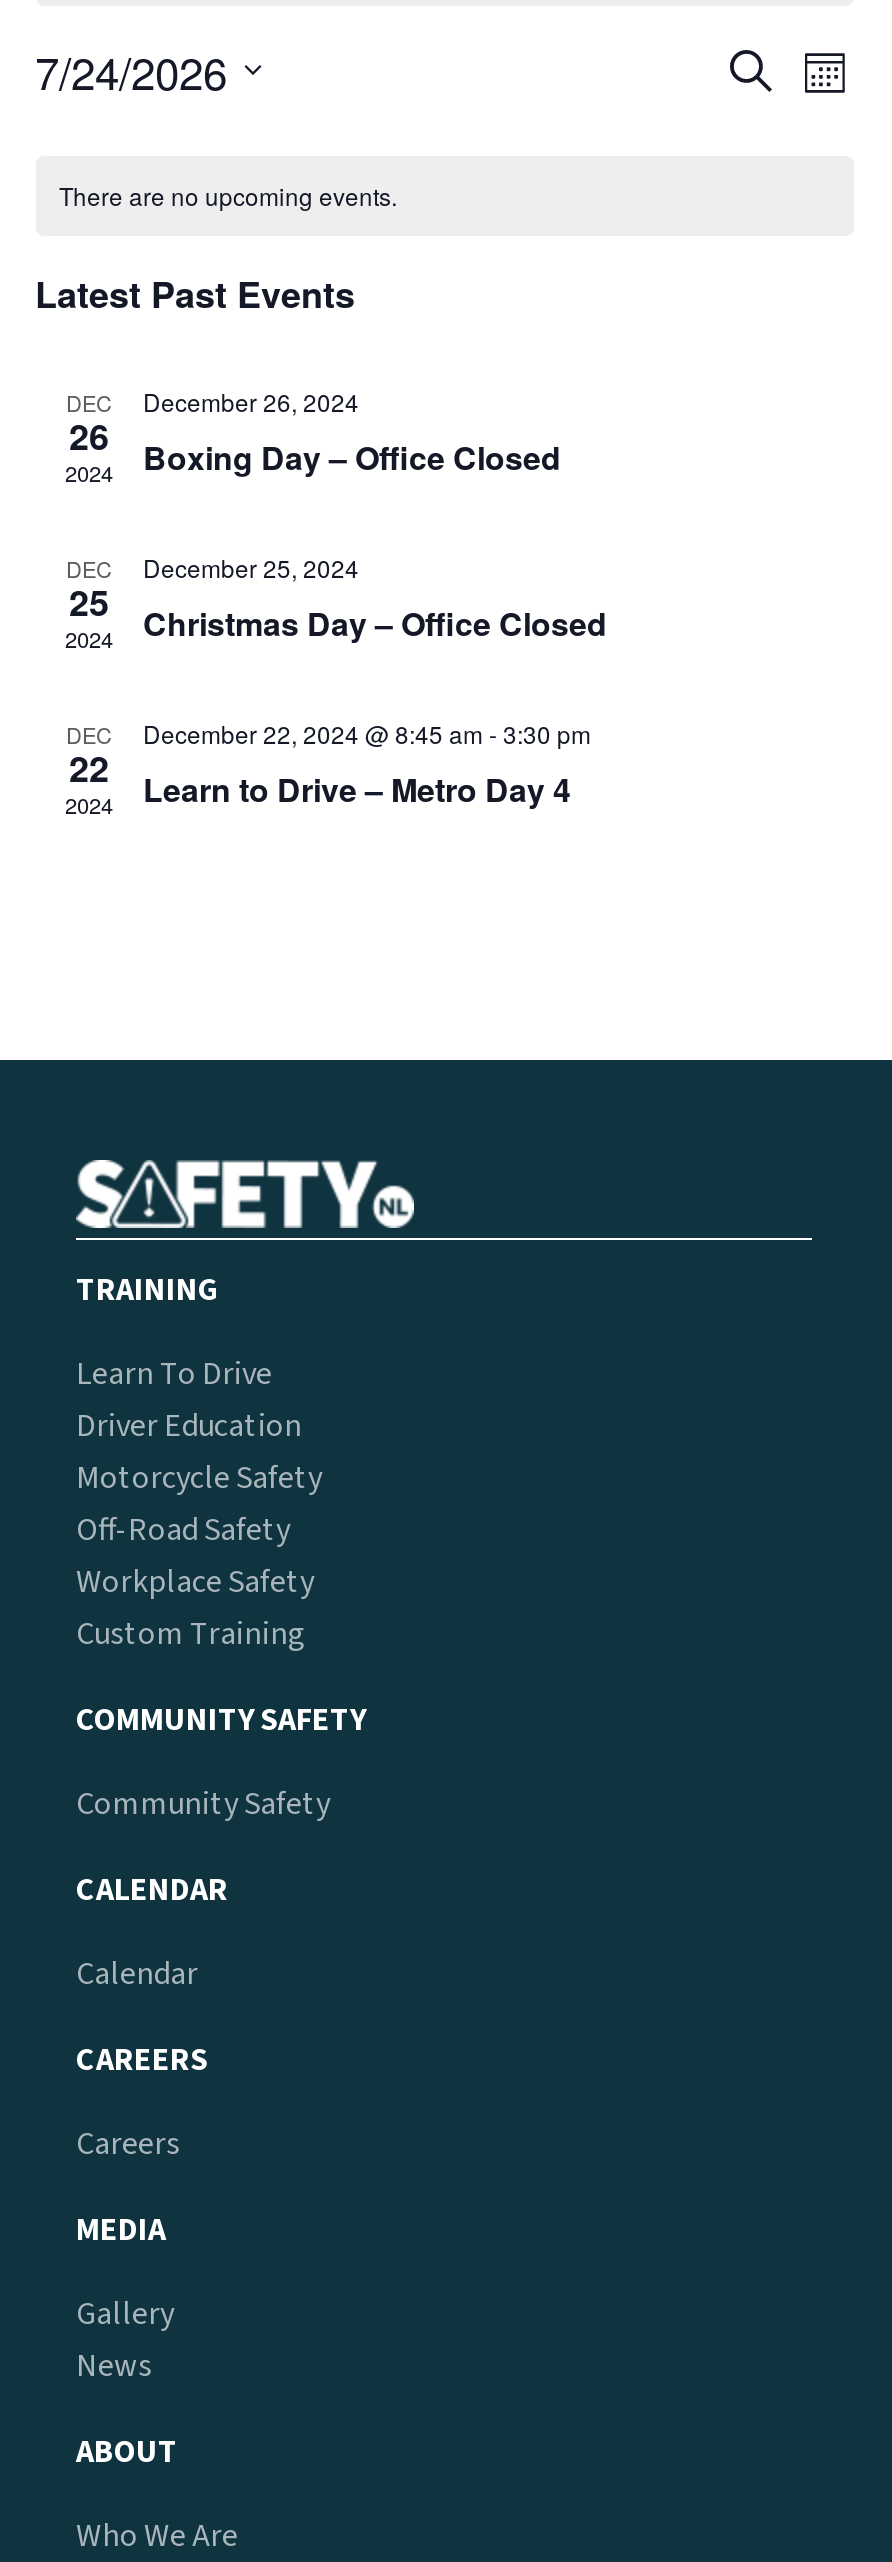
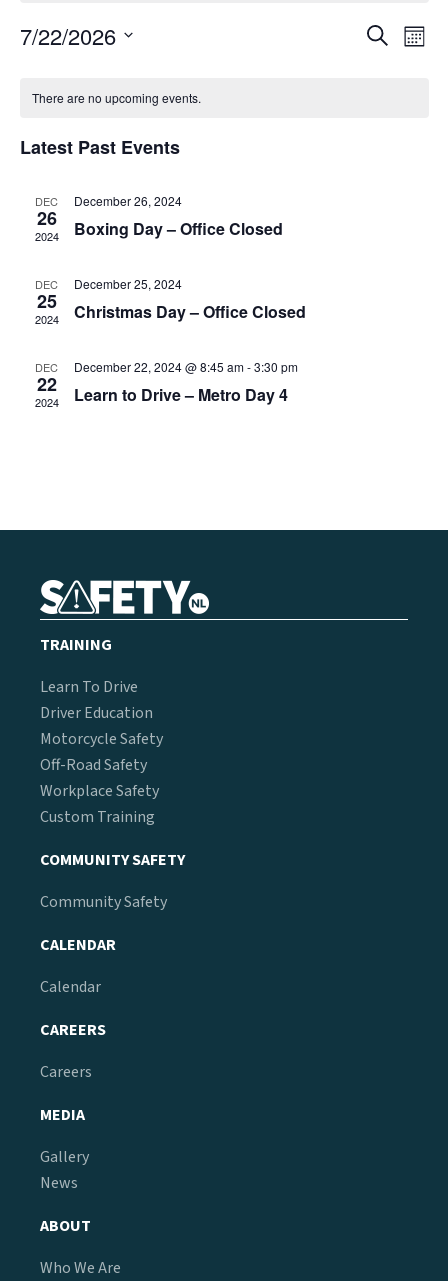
[35,39,227,101] 7/24/2026 -> [19,19,115,50] 7/22/2026

